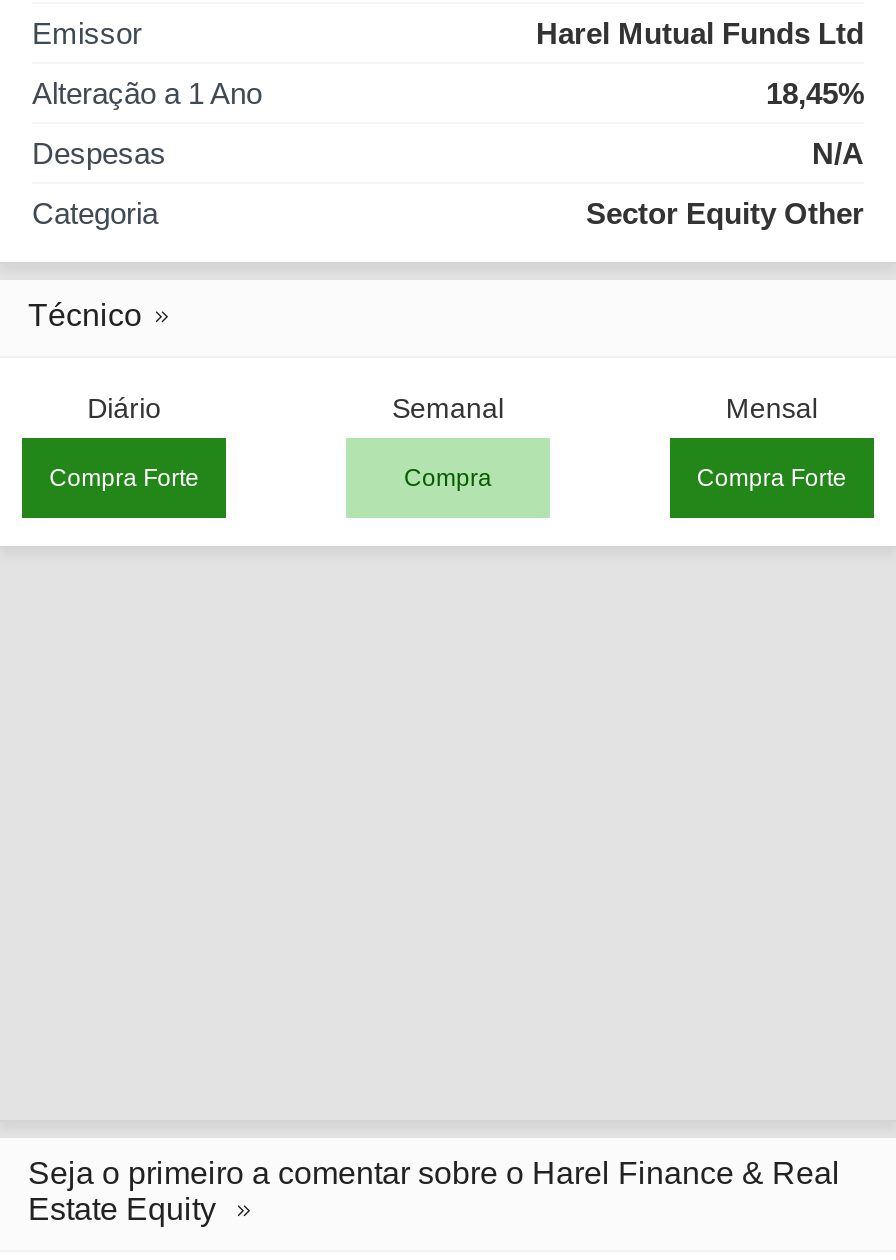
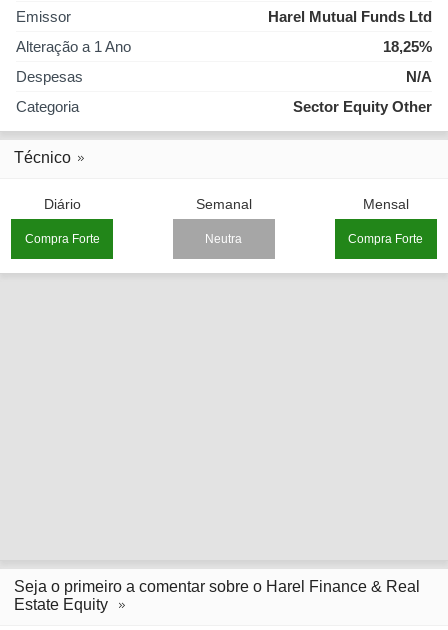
[766,76,864,110] 18,45% -> [383,38,432,55] 18,25%
[404,464,492,492] Compra -> [205,232,242,246] Neutra

